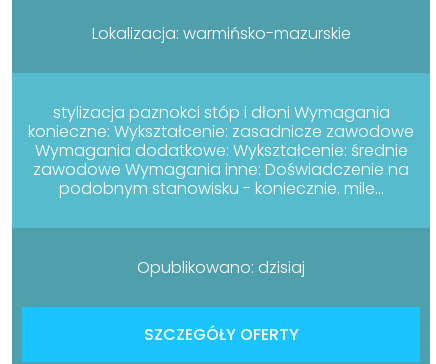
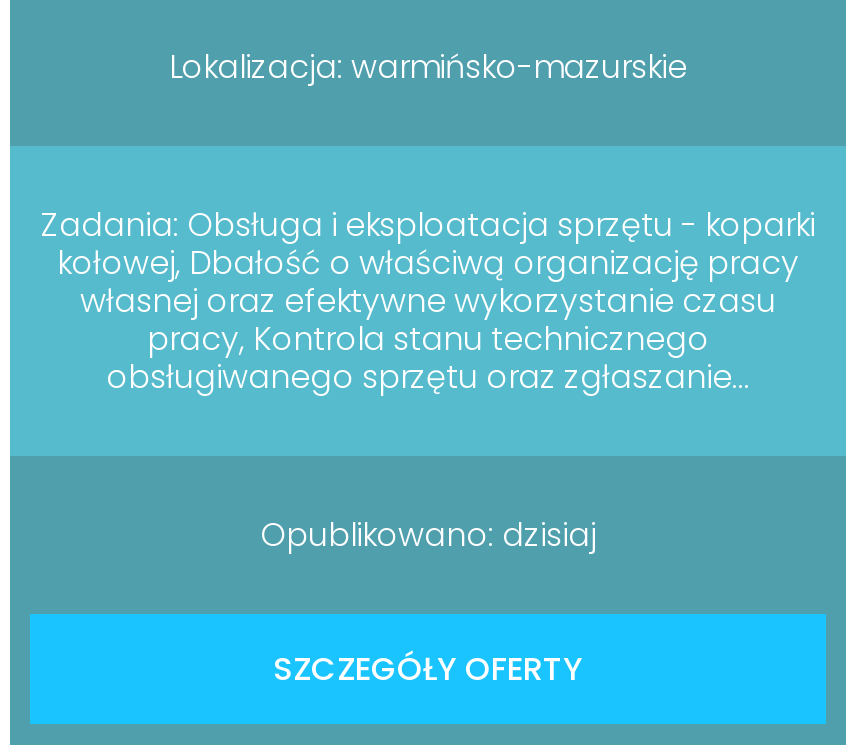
[28,101,414,200] stylizacja paznokci stóp i dłoni Wymagania | konieczne: Wykształcenie: zasadnicze zawodowe | Wymagania dodatkowe: Wykształcenie: średnie | zawodowe Wymagania inne: Doświadczenie na | podobnym stanowisku - koniecznie. mile... -> [41,201,815,399] Zadania: Obsługa i eksploatacja sprzętu - koparki | kołowej, Dbałość o właściwą organizację pracy | własnej oraz efektywne wykorzystanie czasu | pracy, Kontrola stanu technicznego | obsługiwanego sprzętu oraz zgłaszanie...

